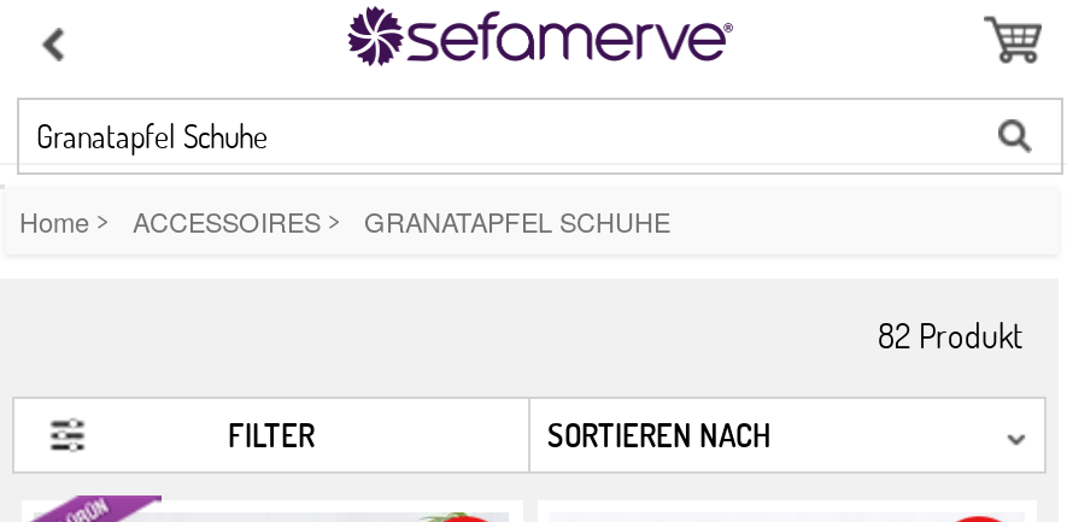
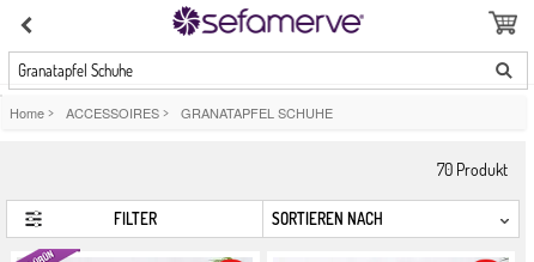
[878,315,1022,356] 82 Produkt -> [437,159,508,179] 70 Produkt

